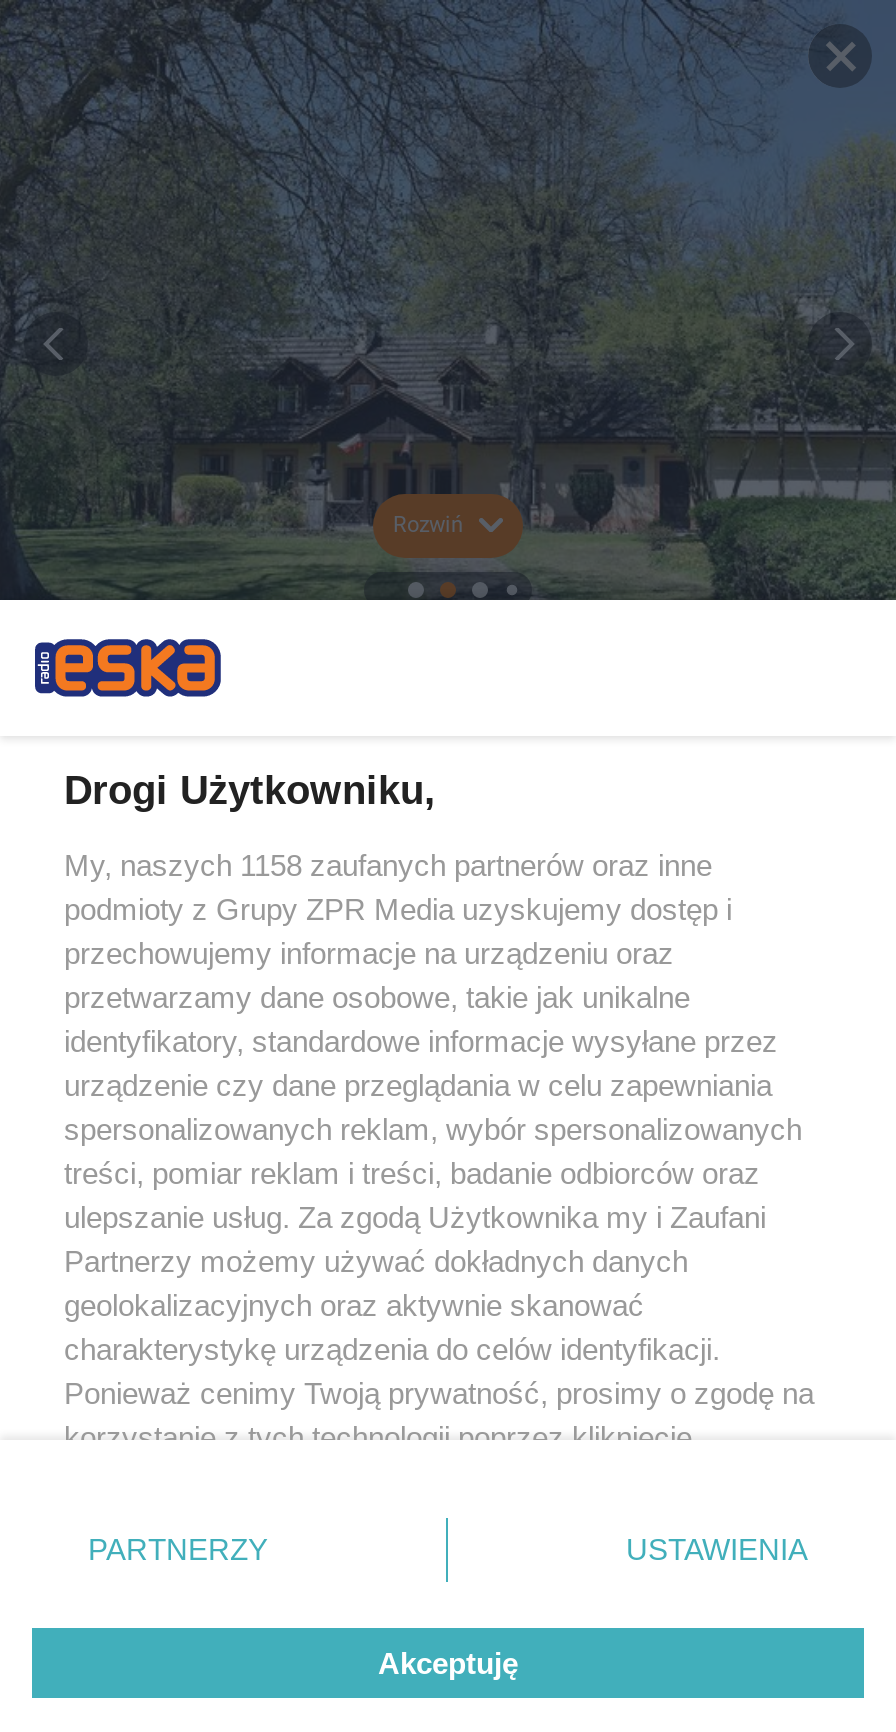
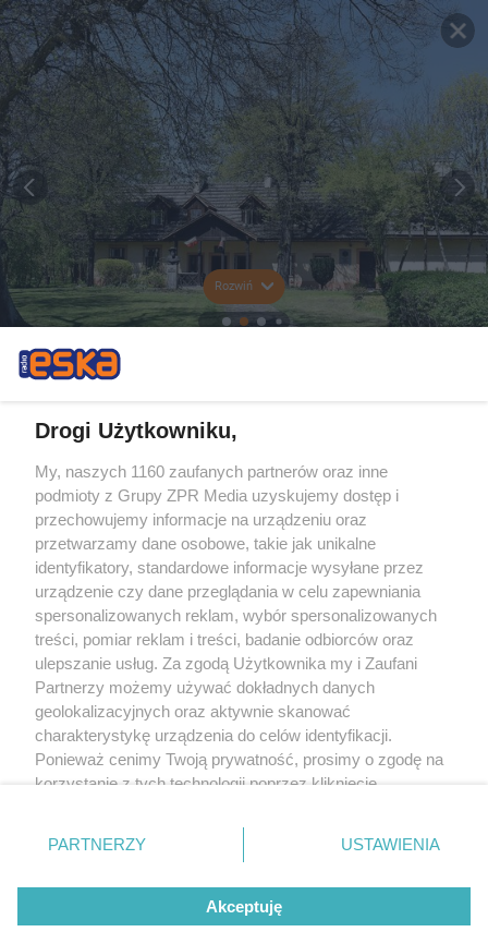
[64,848,712,882] My, naszych 1158 zaufanych partnerów oraz inne -> [35,462,388,481] My, naszych 1160 zaufanych partnerów oraz inne

